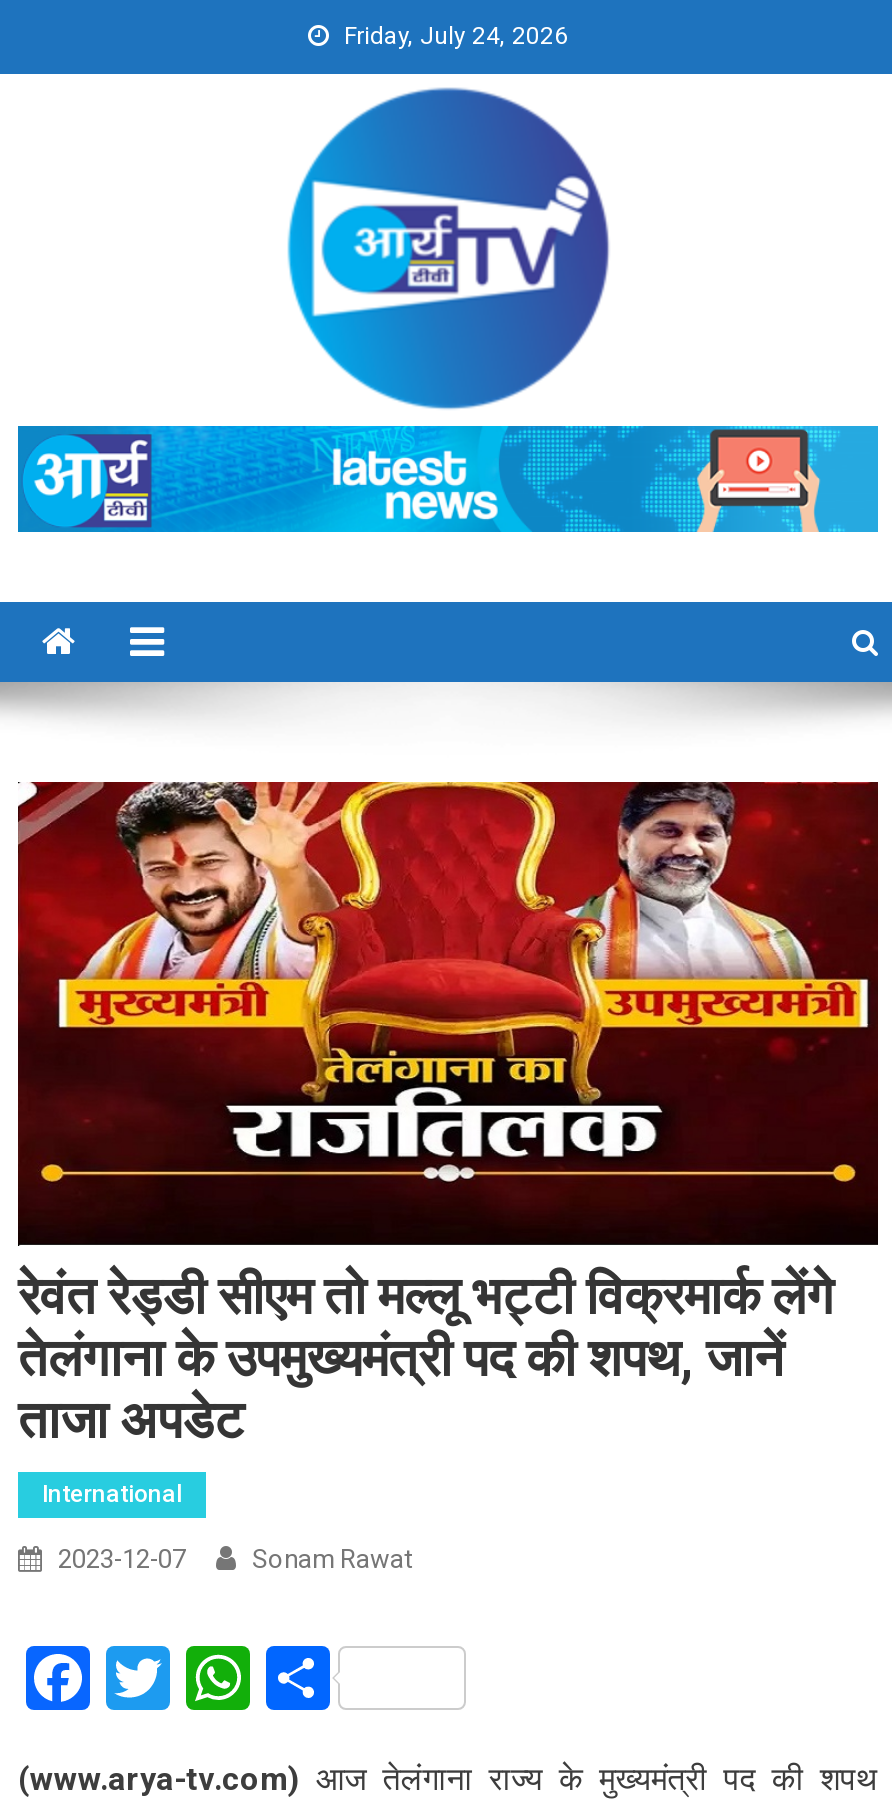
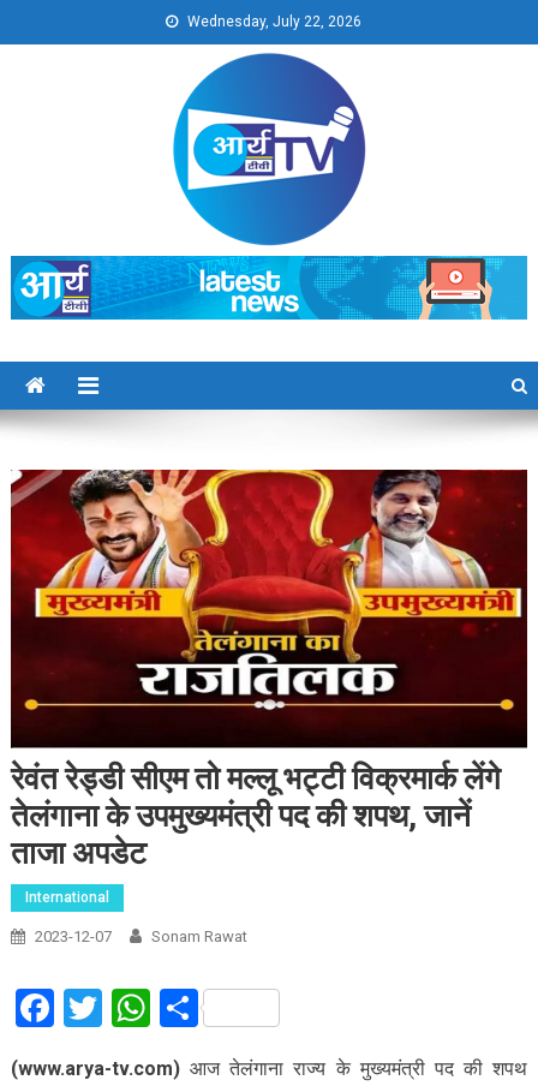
[344,22,568,50] Friday, July 24, 2026 -> [187,13,361,30] Wednesday, July 22, 2026

